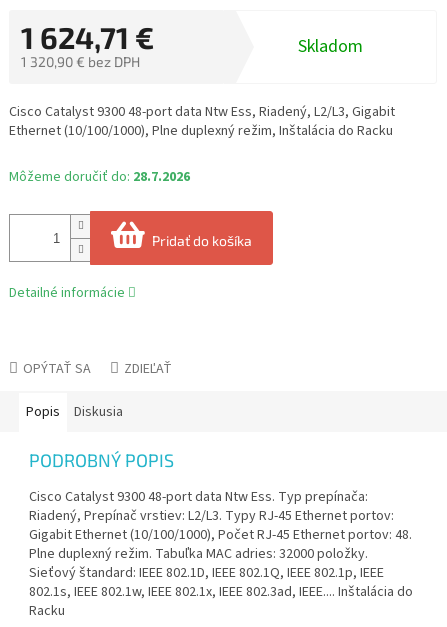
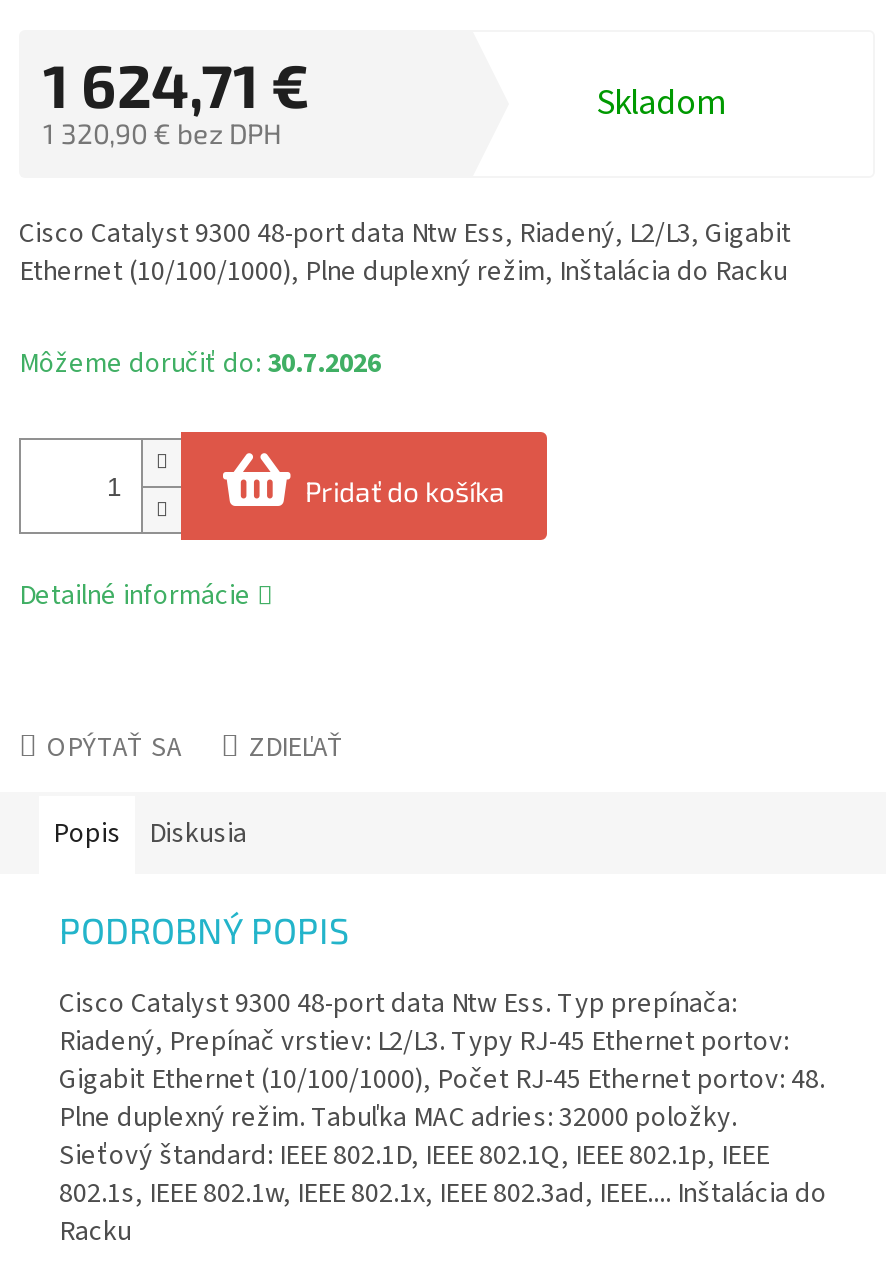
[9,167,190,187] Môžeme doručiť do: 28.7.2026 -> [19,345,381,385] Môžeme doručiť do: 30.7.2026

